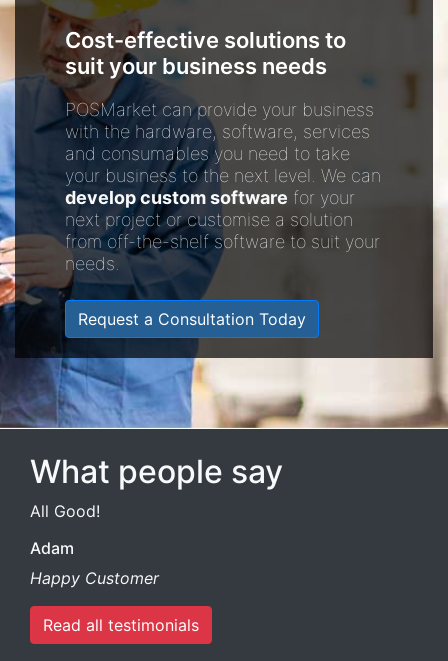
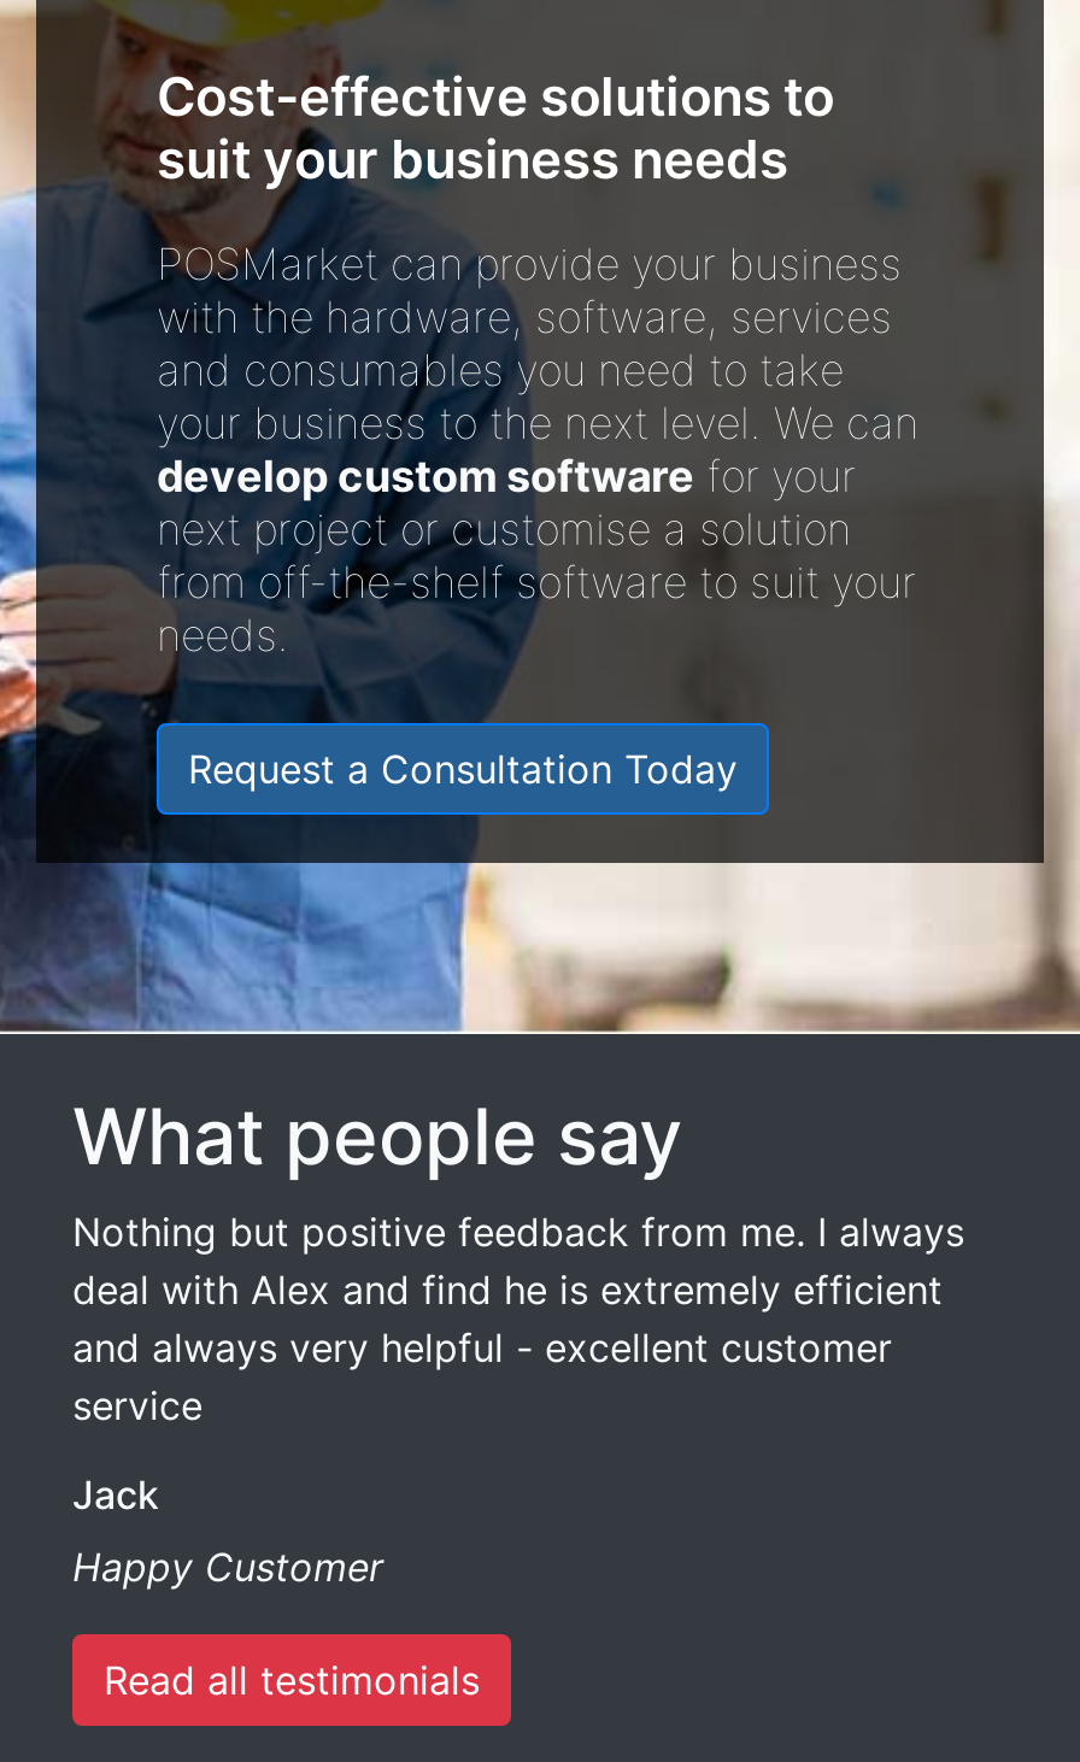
[30,501,100,521] All Good! -> [72,1208,964,1430] Nothing but positive feedback from me. I always | deal with Alex and find he is extremely efficient | and always very helpful - excellent customer | service
[30,538,74,558] Adam -> [72,1471,159,1519] Jack

